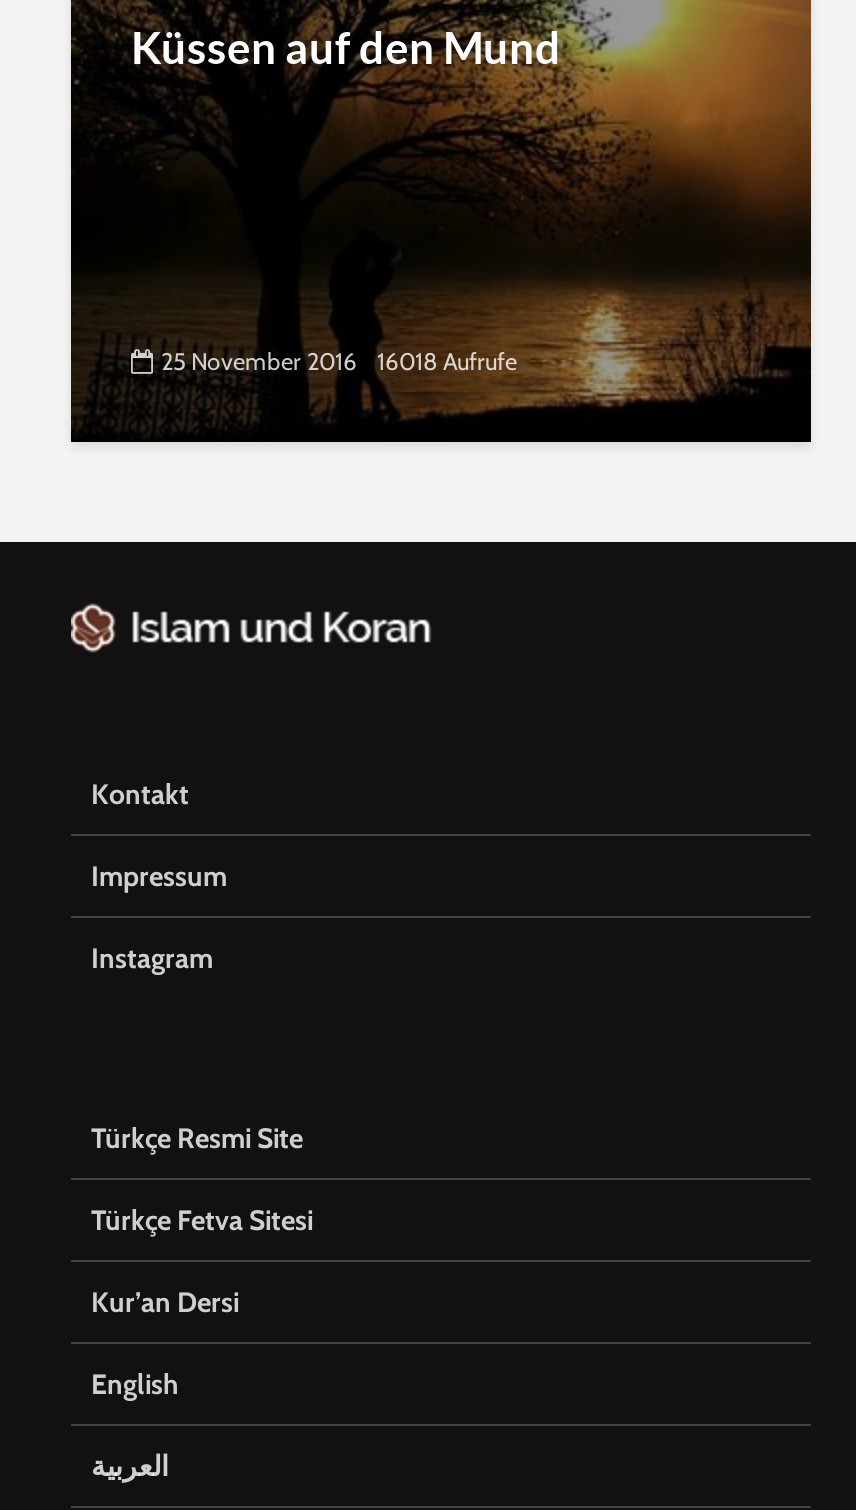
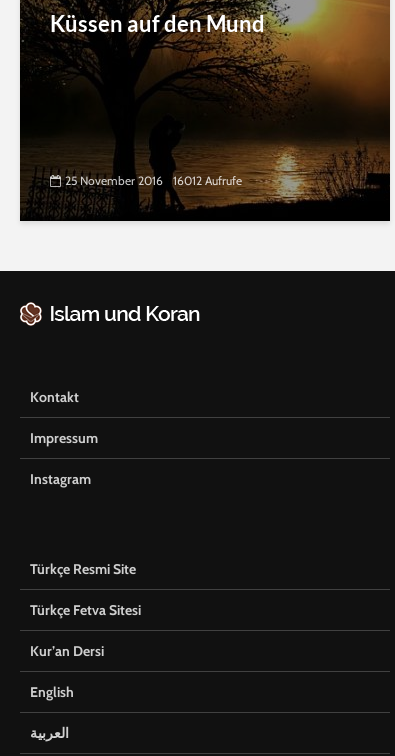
[161,346,517,376] 25 November 2016 16018 Aufrufe -> [65,173,242,188] 25 November 2016 16012 Aufrufe

